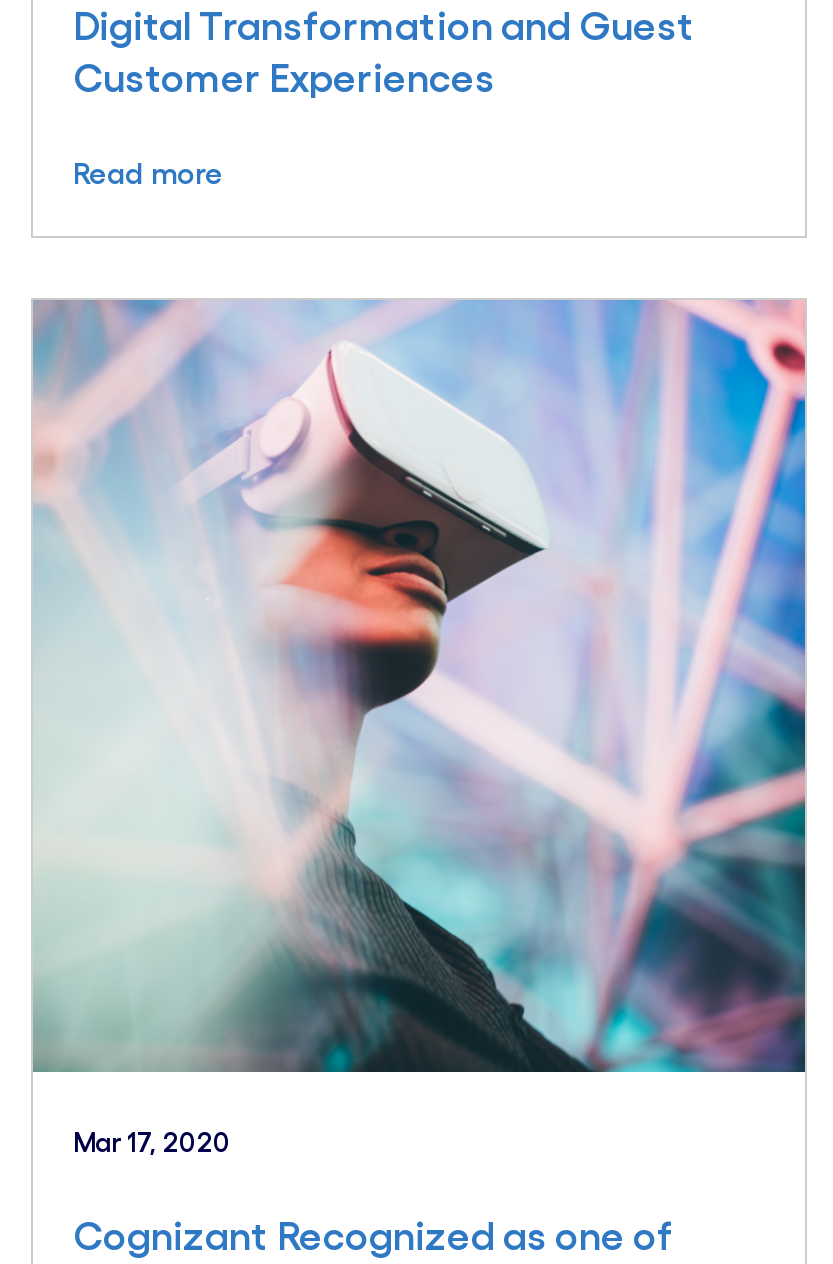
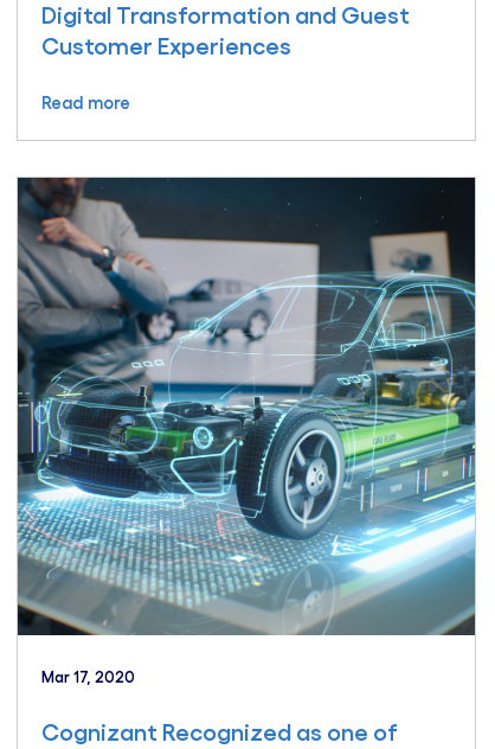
[31,298,807,1074] [image] -> [17,177,476,636] [image]

